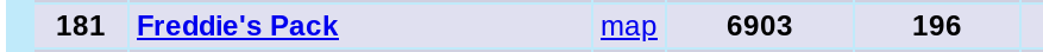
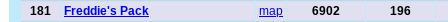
[727,9,793,43] 6903 -> [312,4,340,18] 6902

